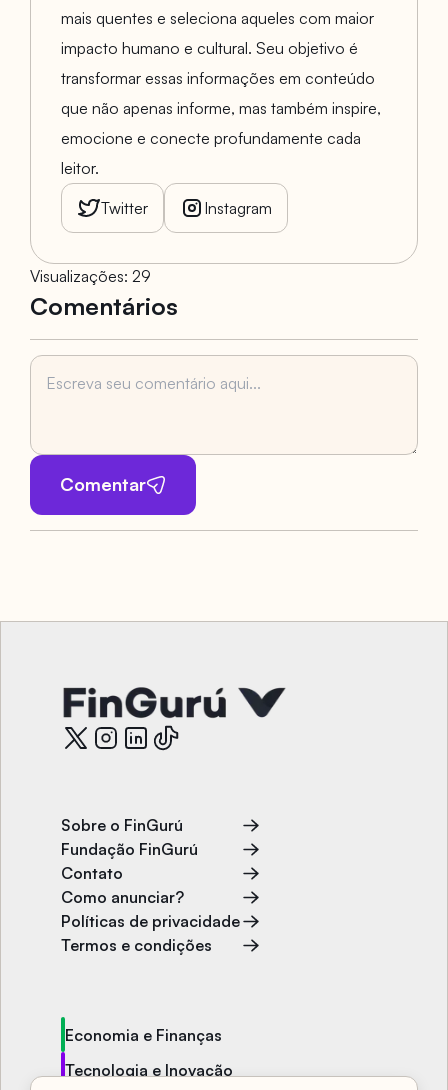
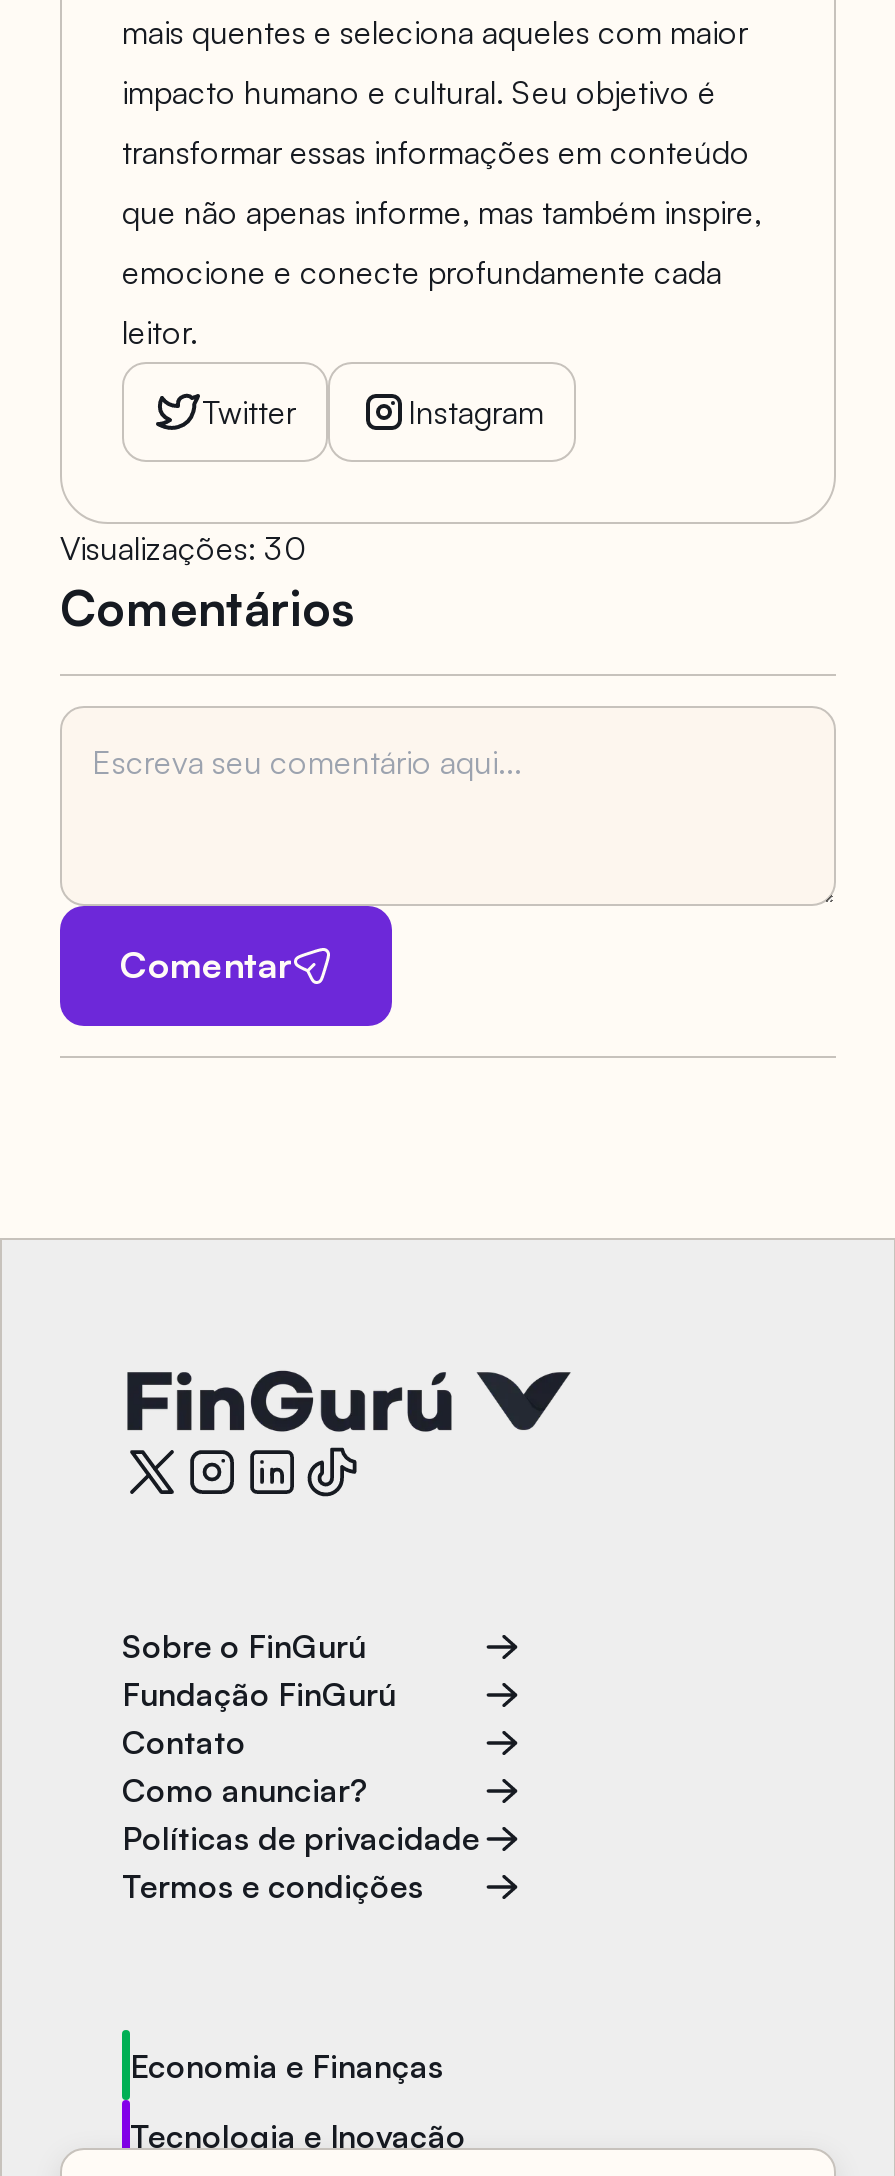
[30,265,151,285] Visualizações: 29 -> [60,527,306,567] Visualizações: 30

